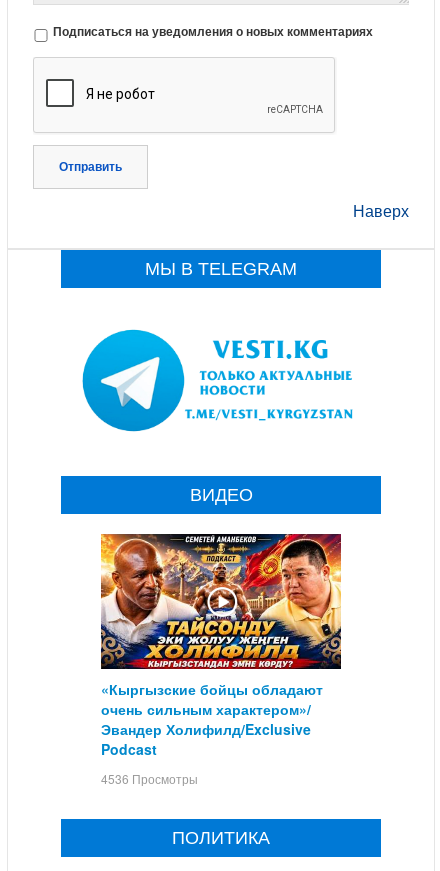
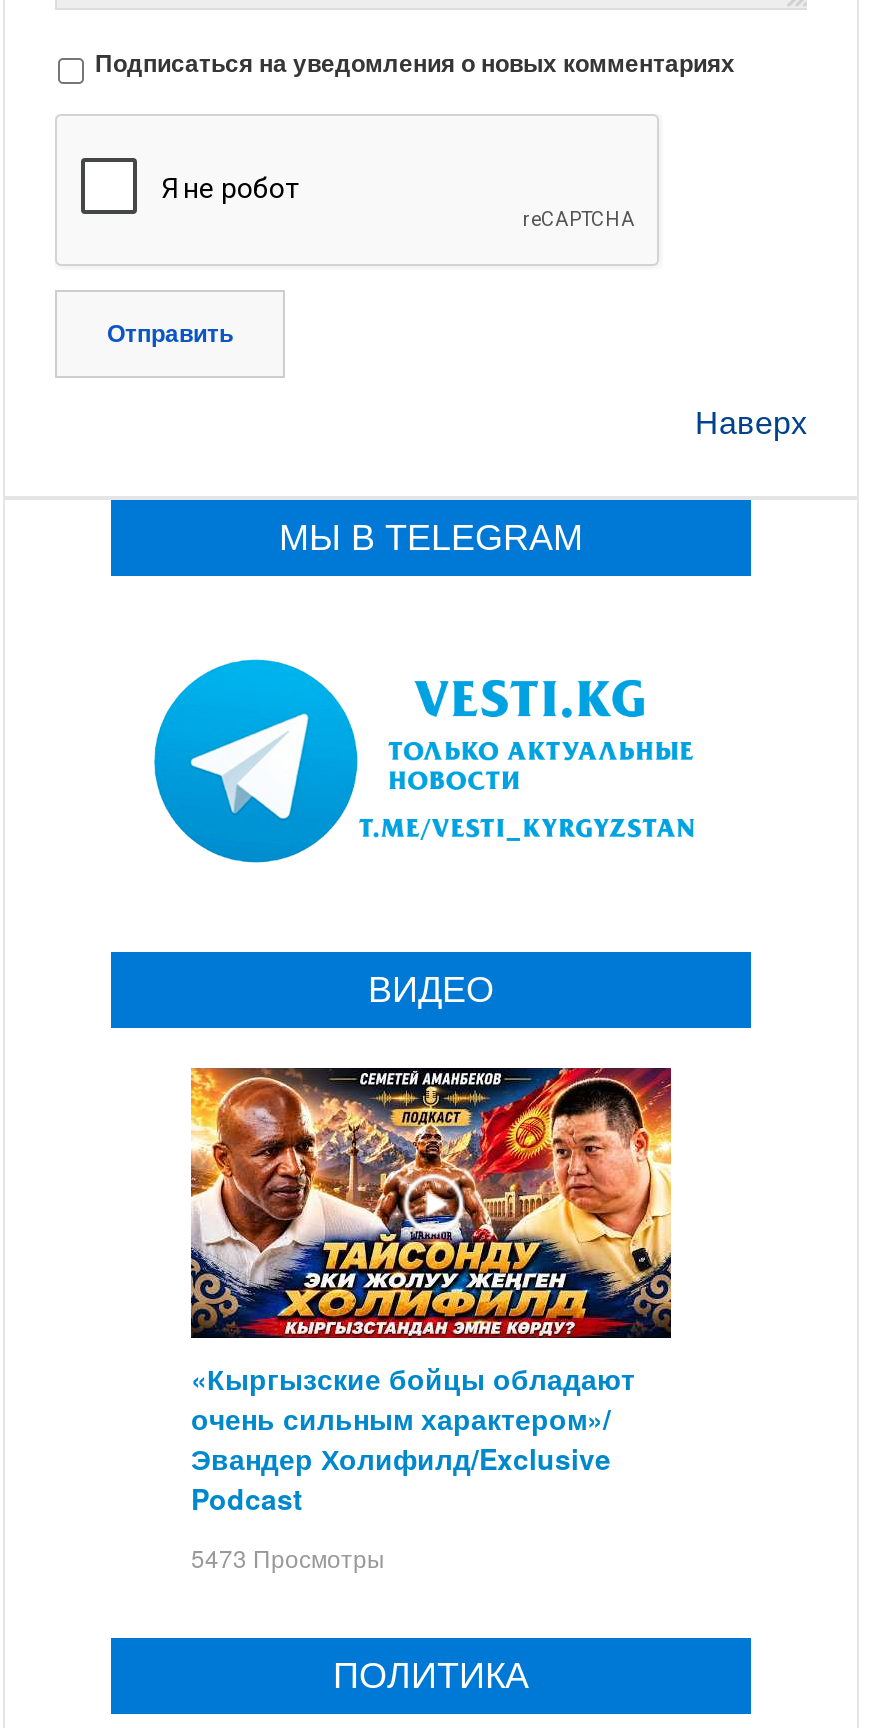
[101,770,198,787] 4536 Просмотры -> [191,1540,385,1574] 5473 Просмотры

